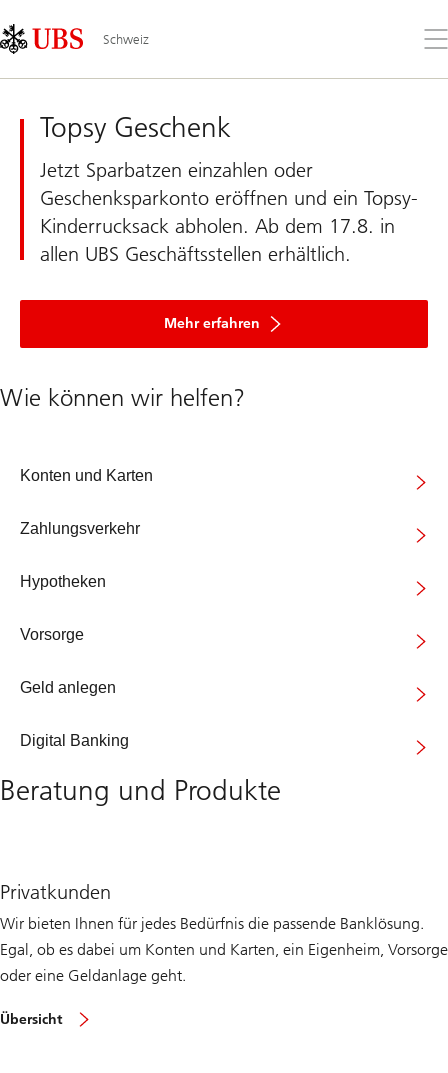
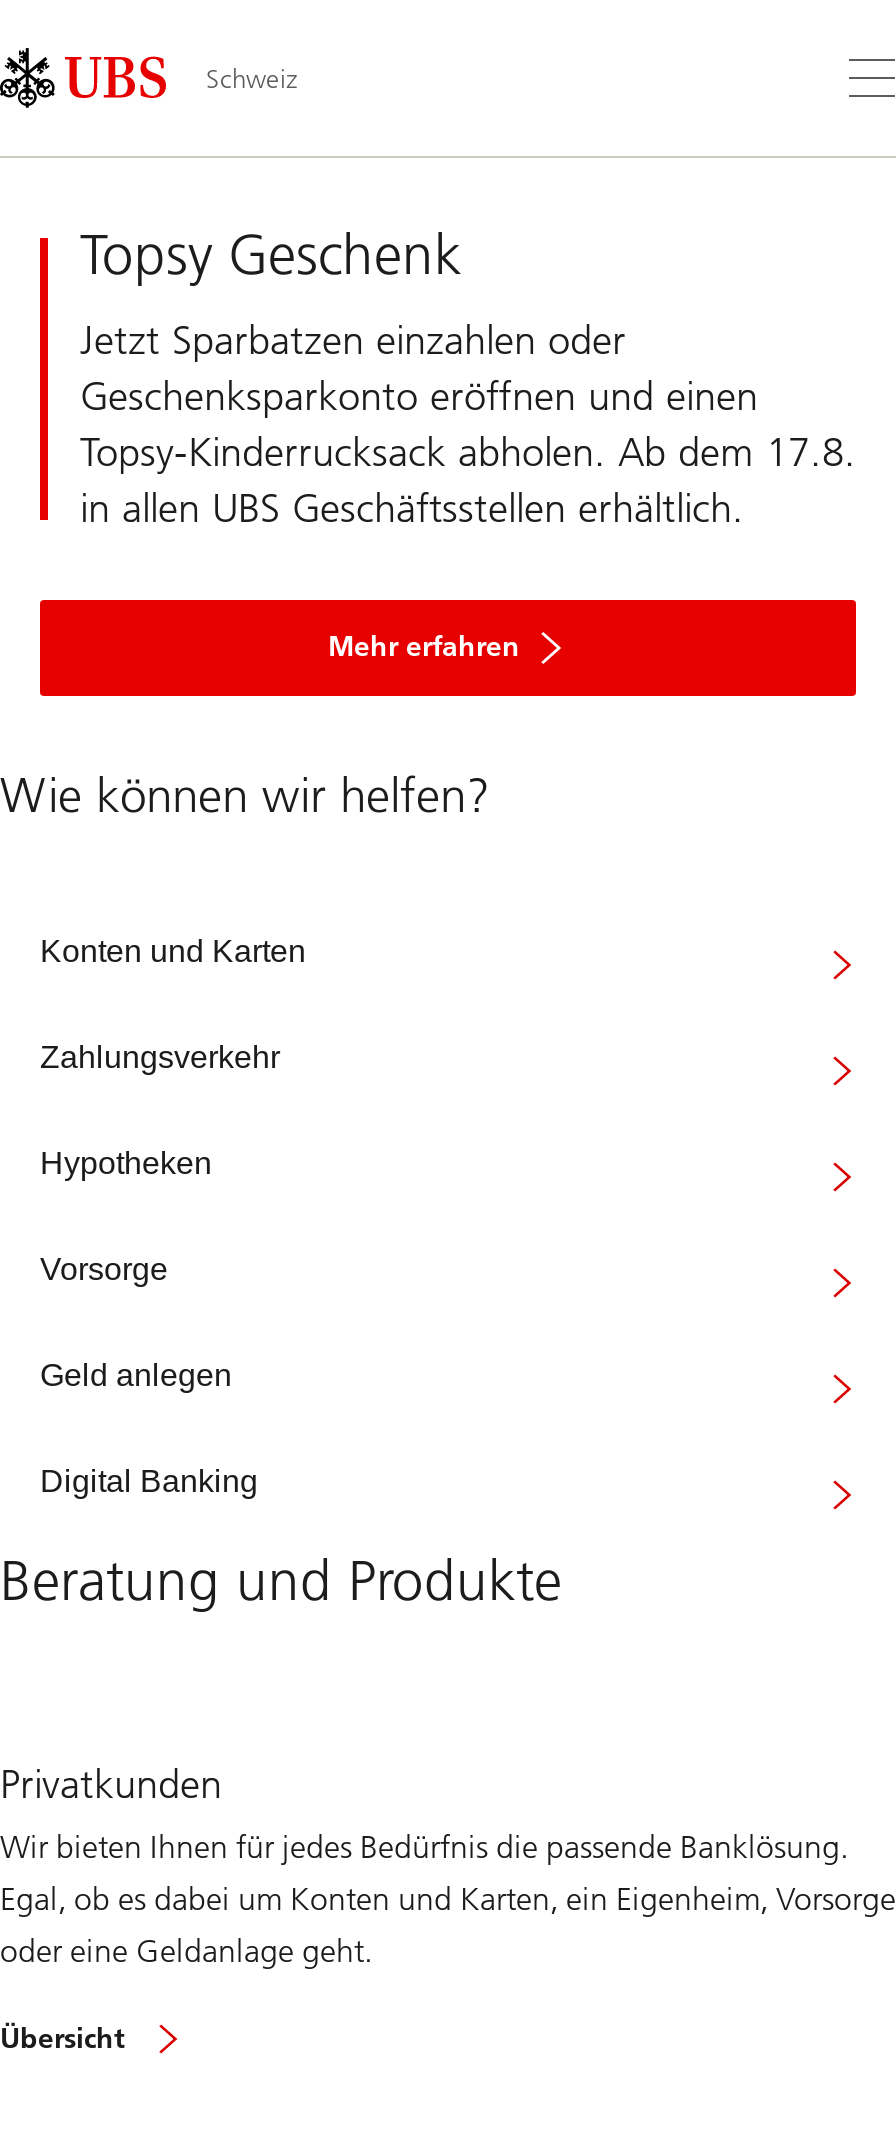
[40,186,418,266] Geschenksparkonto eröffnen und ein Topsy- | Kinderrucksack abholen. Ab dem 17.8. in | allen UBS Geschäftsstellen erhältlich. -> [80,372,856,532] Geschenksparkonto eröffnen und einen | Topsy-Kinderrucksack abholen. Ab dem 17.8. | in allen UBS Geschäftsstellen erhältlich.

